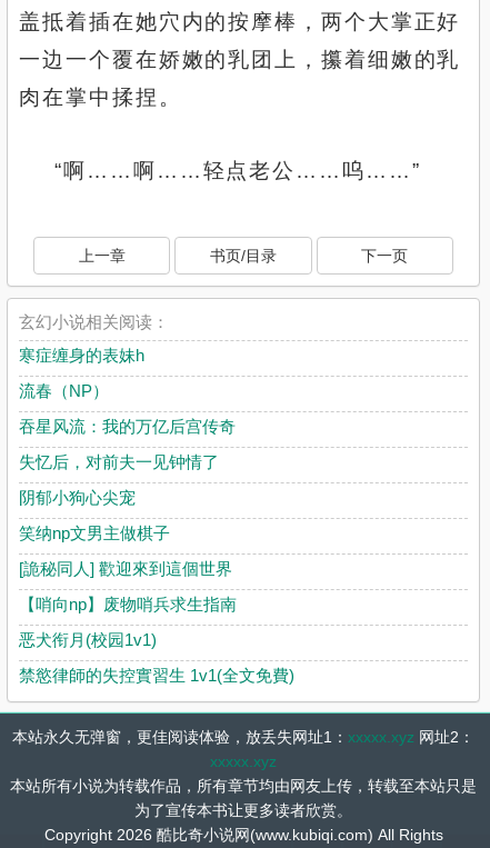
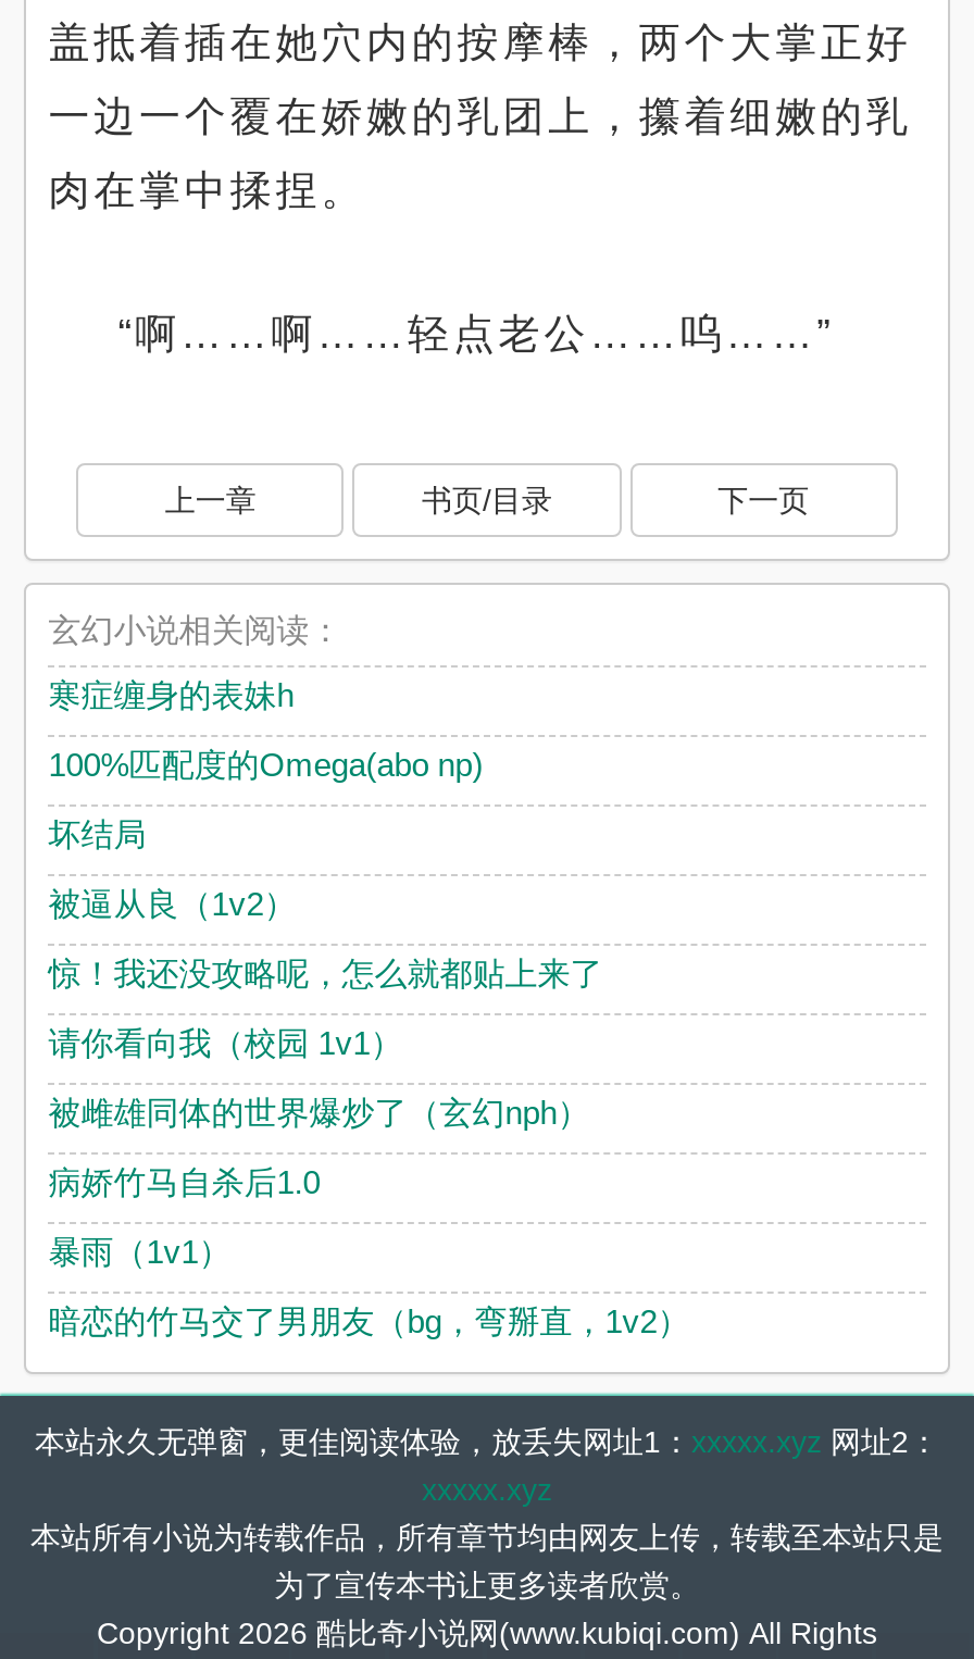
[19,381,109,400] 流春（NP） -> [48,746,483,783] 100%匹配度的Omega(abo np)
[19,417,236,436] 吞星风流：我的万亿后宫传奇 -> [48,815,146,852] 坏结局
[19,452,219,471] 失忆后，对前夫一见钟情了 -> [48,885,296,922] 被逼从良（1v2）
[19,488,136,507] 阴郁小狗心尖宠 -> [48,955,603,991] 惊！我还没攻略呢，怎么就都贴上来了
[19,523,170,542] 笑纳np文男主做棋子 -> [48,1024,403,1061] 请你看向我（校园 1v1）
[19,559,232,578] [詭秘同人] 歡迎來到這個世界 -> [48,1094,590,1131] 被雌雄同体的世界爆炒了（玄幻nph）
[19,595,237,613] 【哨向np】废物哨兵求生指南 -> [48,1163,320,1200] 病娇竹马自杀后1.0
[19,630,157,649] 恶犬衔月(校园1v1) -> [48,1233,231,1270] 暴雨（1v1）
[19,666,295,685] 禁慾律師的失控實習生 1v1(全文免費) -> [48,1302,690,1339] 暗恋的竹马交了男朋友（bg，弯掰直，1v2）

